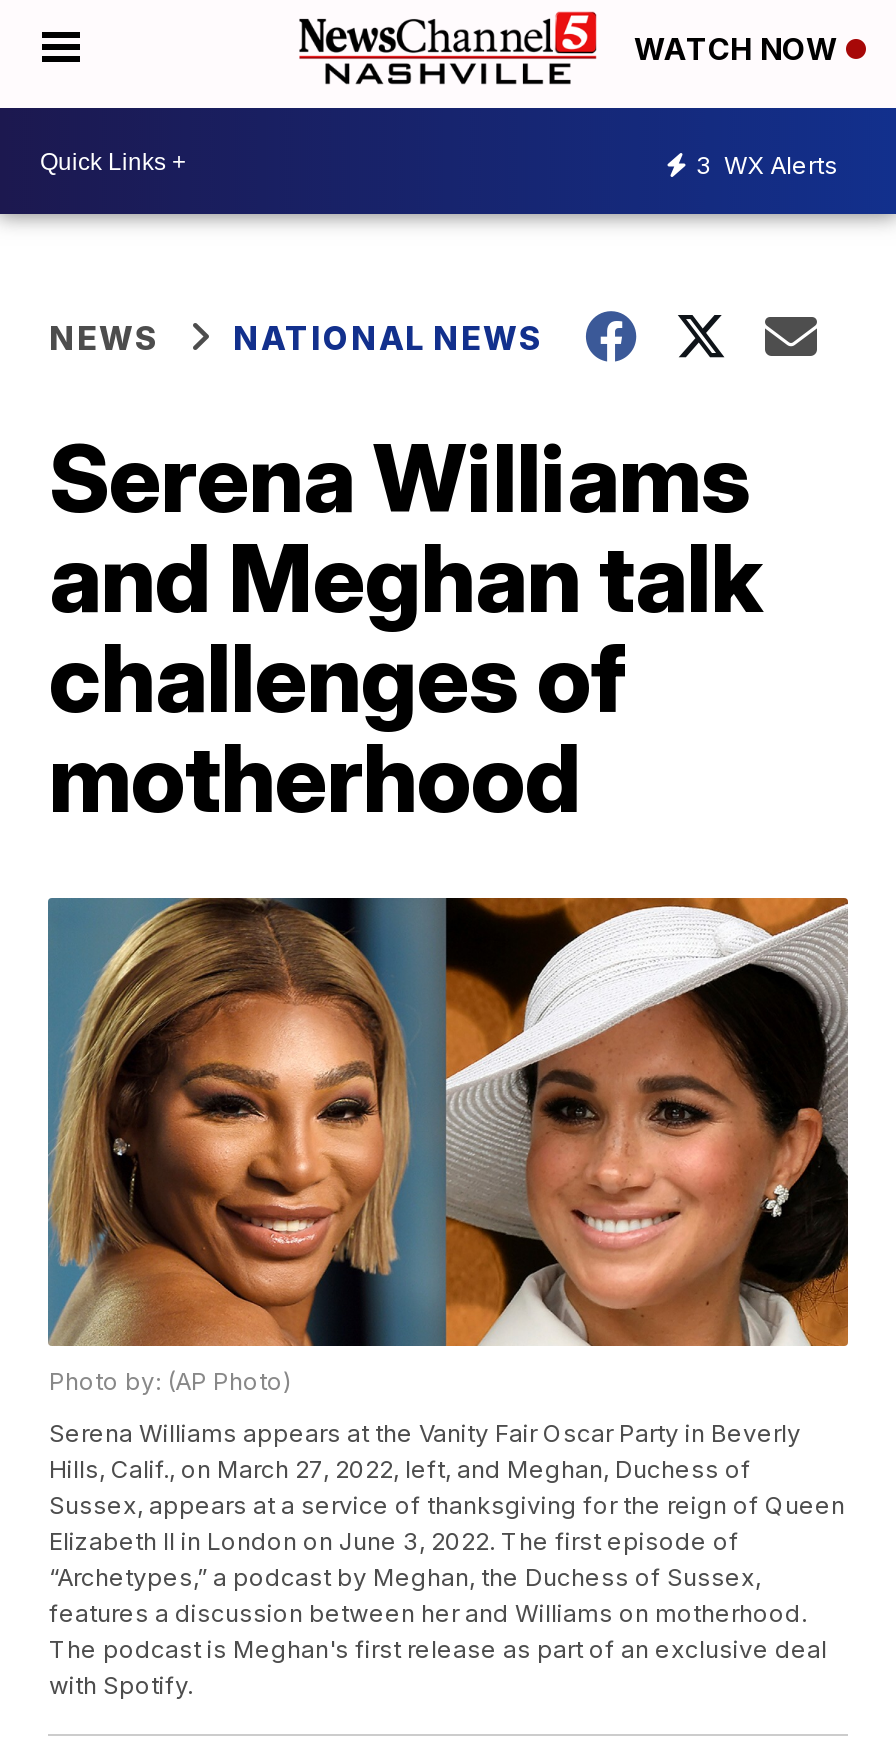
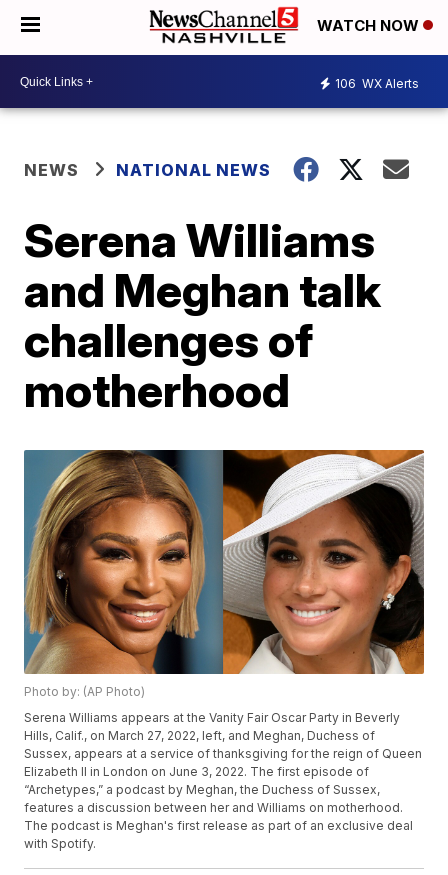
[696,149,838,179] 3 WX Alerts -> [335,75,419,90] 106 WX Alerts

